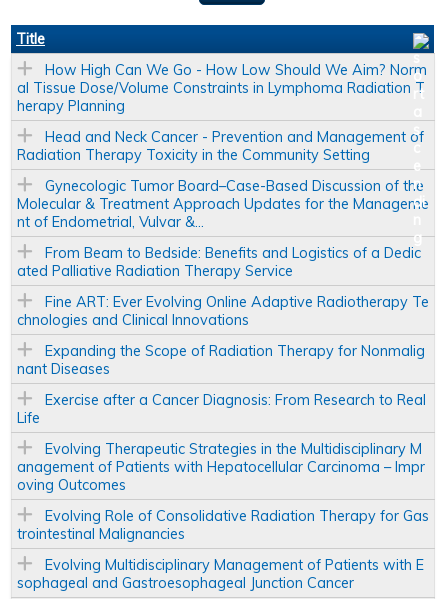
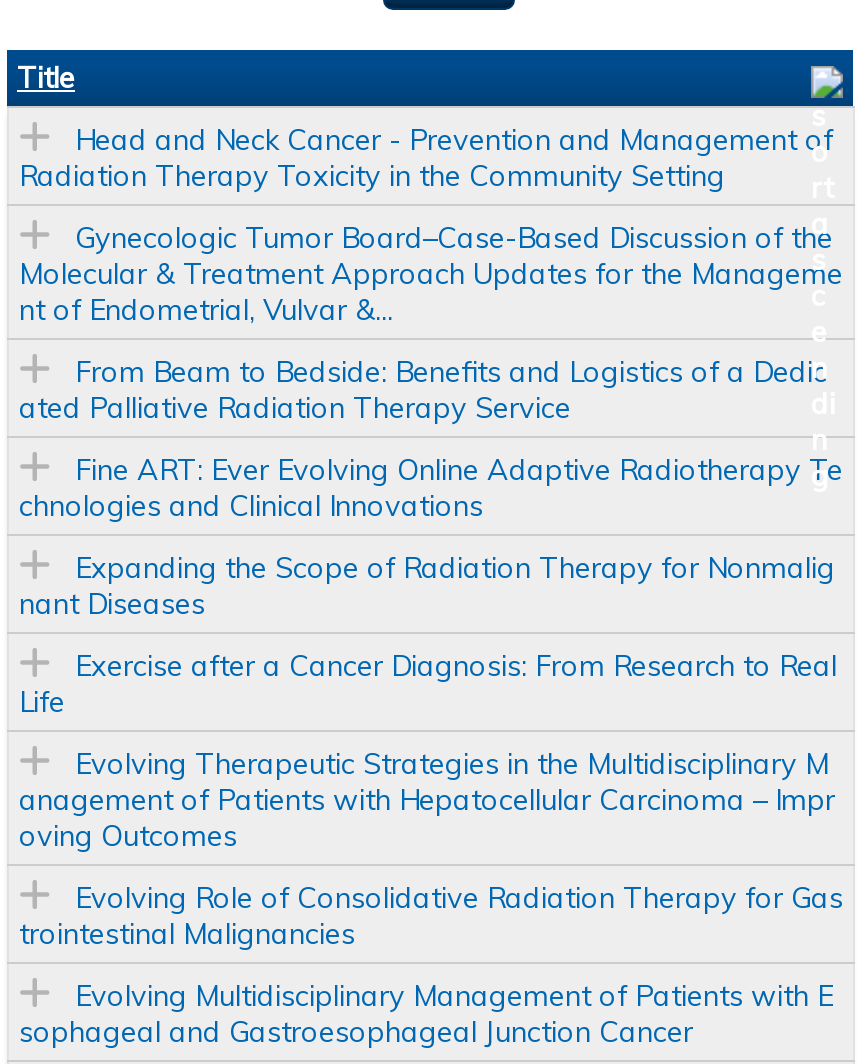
[17,61,427,115] How High Can We Go - How Low Should We Aim? Norm | al Tissue Dose/Volume Constraints in Lymphoma Radiation T | herapy Planning -> none

